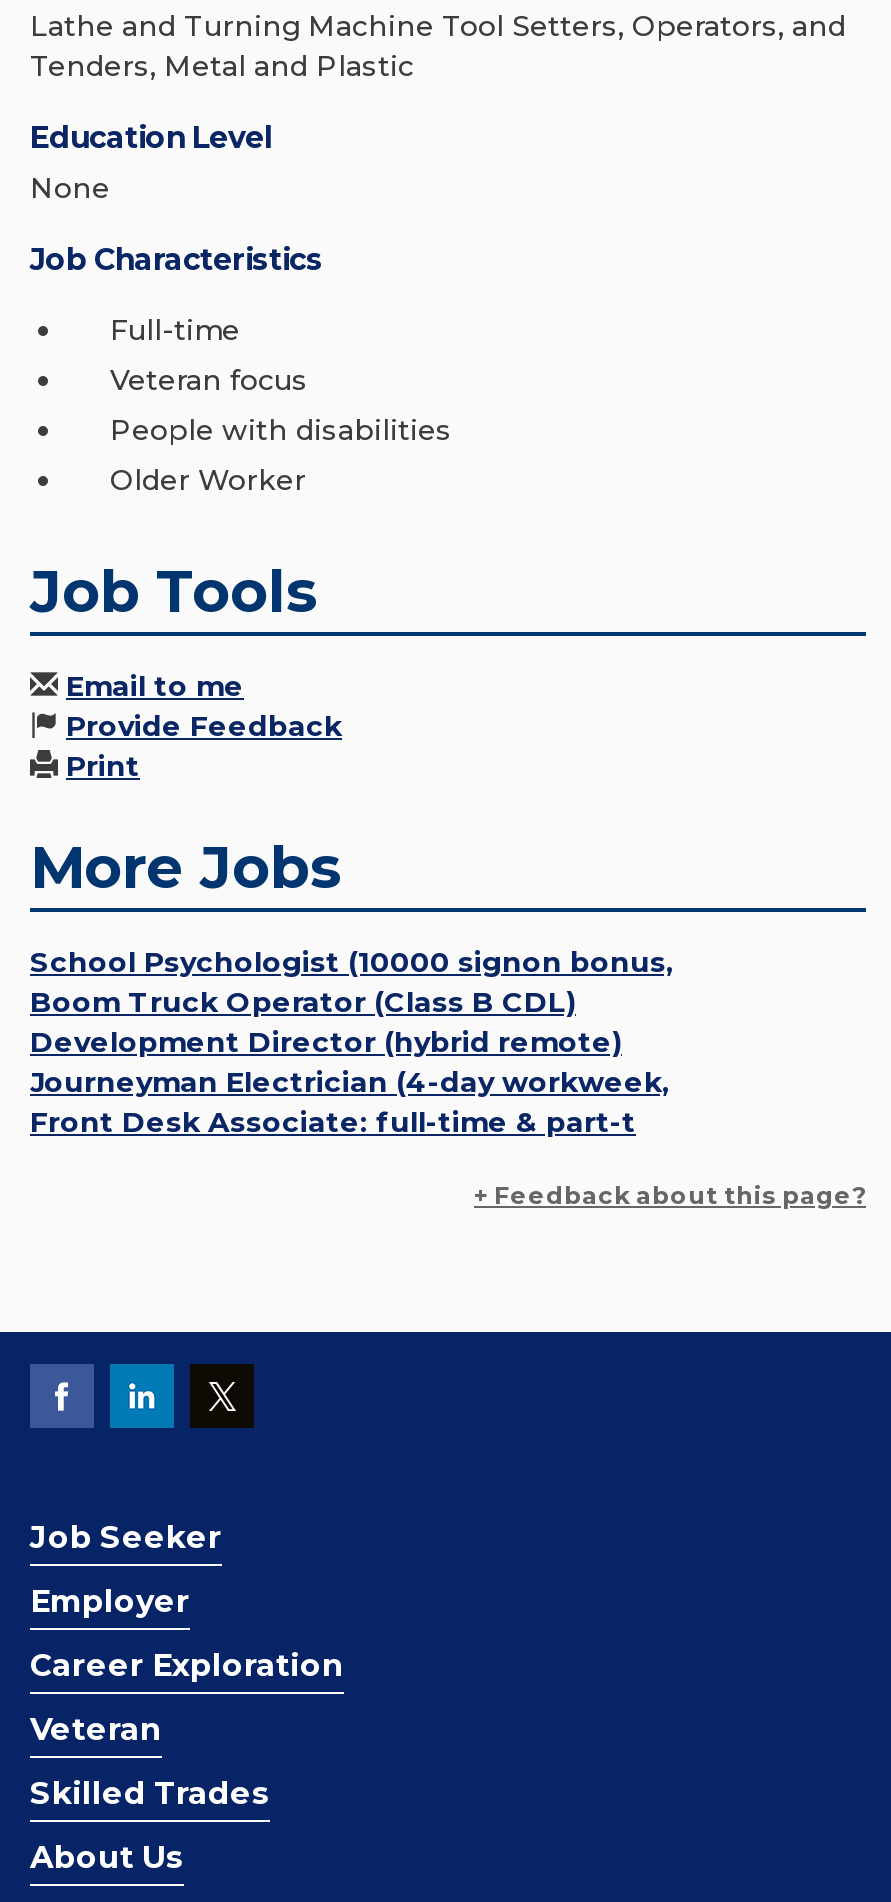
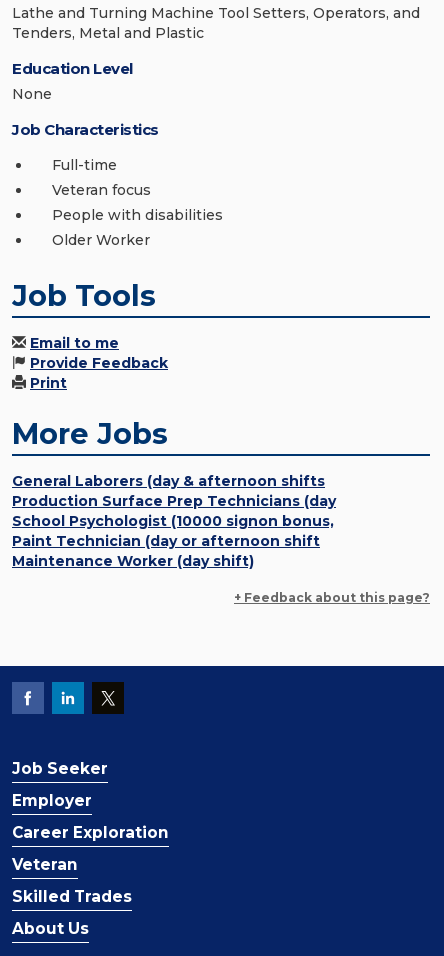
none -> [12,472,336,510] General Laborers (day & afternoon shifts | Production Surface Prep Technicians (day
moved [30,945,674,981] -> [12,512,334,530]: School Psychologist (10000 signon bonus,
[30,985,670,1141] Boom Truck Operator (Class B CDL) | Development Director (hybrid remote) | Journeyman Electrician (4-day workweek, | Front Desk Associate: full-time & part-t -> [12,532,320,570] Paint Technician (day or afternoon shift | Maintenance Worker (day shift)

